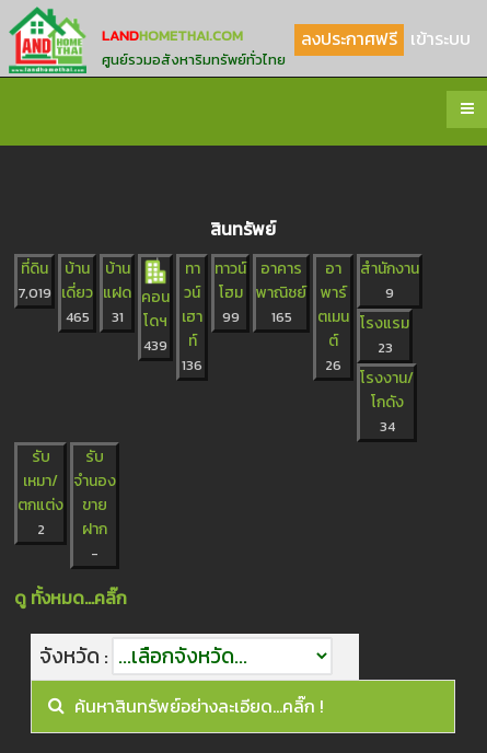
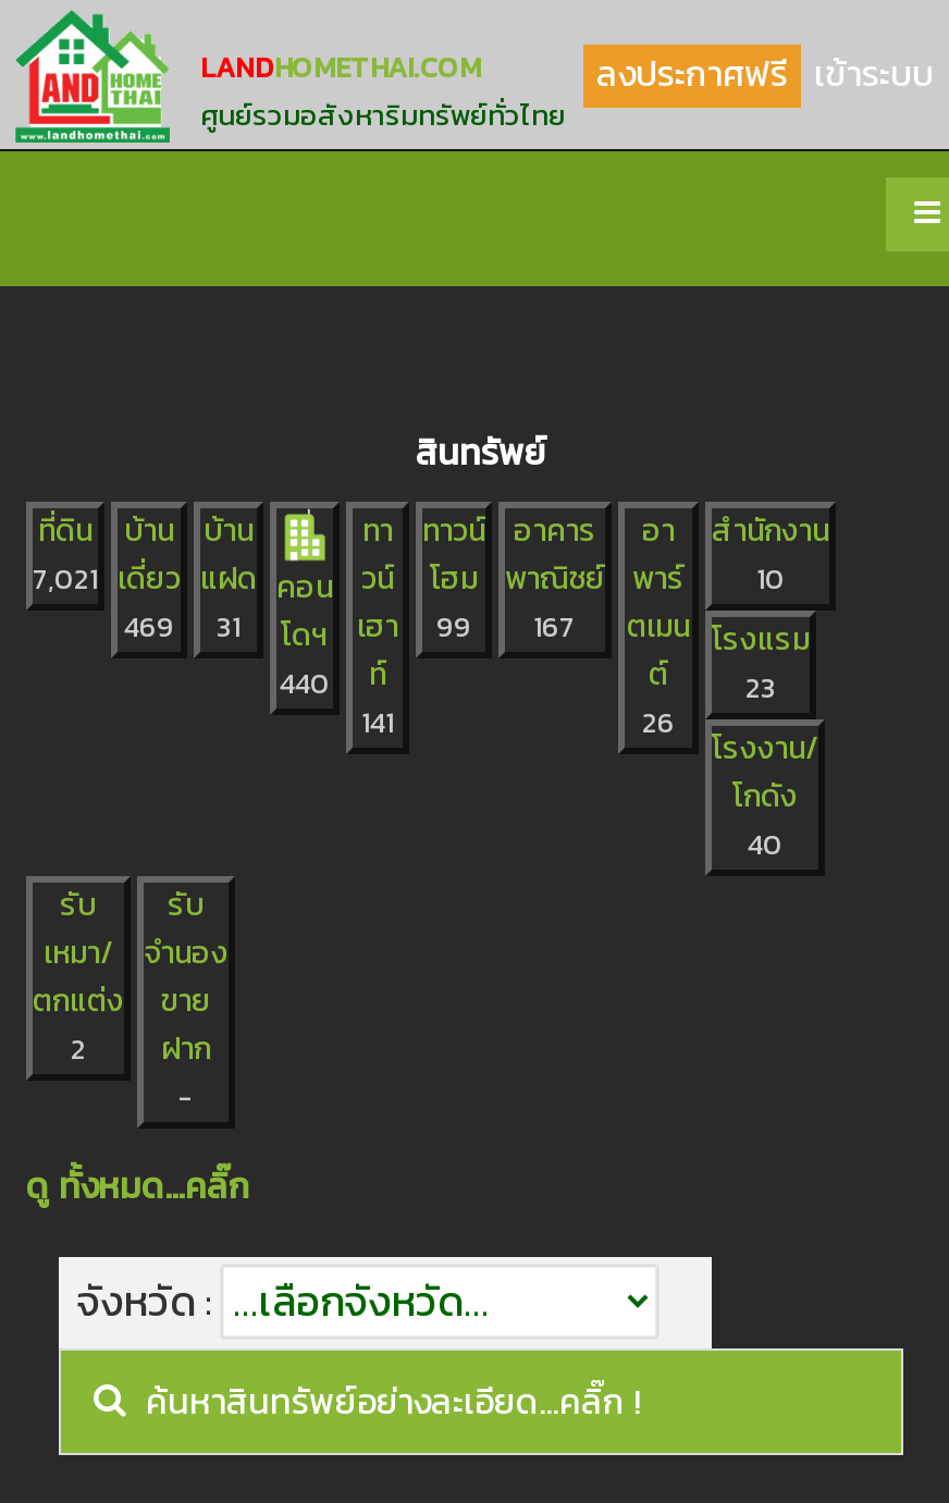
[18,282,51,303] 7,019 -> [33,558,98,600] 7,021
[385,282,394,303] 9 -> [756,558,785,600] 10
[65,306,89,327] 465 -> [124,606,174,648] 469
[271,306,292,327] 165 -> [533,606,577,648] 167
[143,335,167,356] 439 -> [280,663,330,704] 440
[182,355,202,375] 136 -> [361,702,394,743] 141
[379,416,395,437] 34 -> [748,824,782,865] 40

